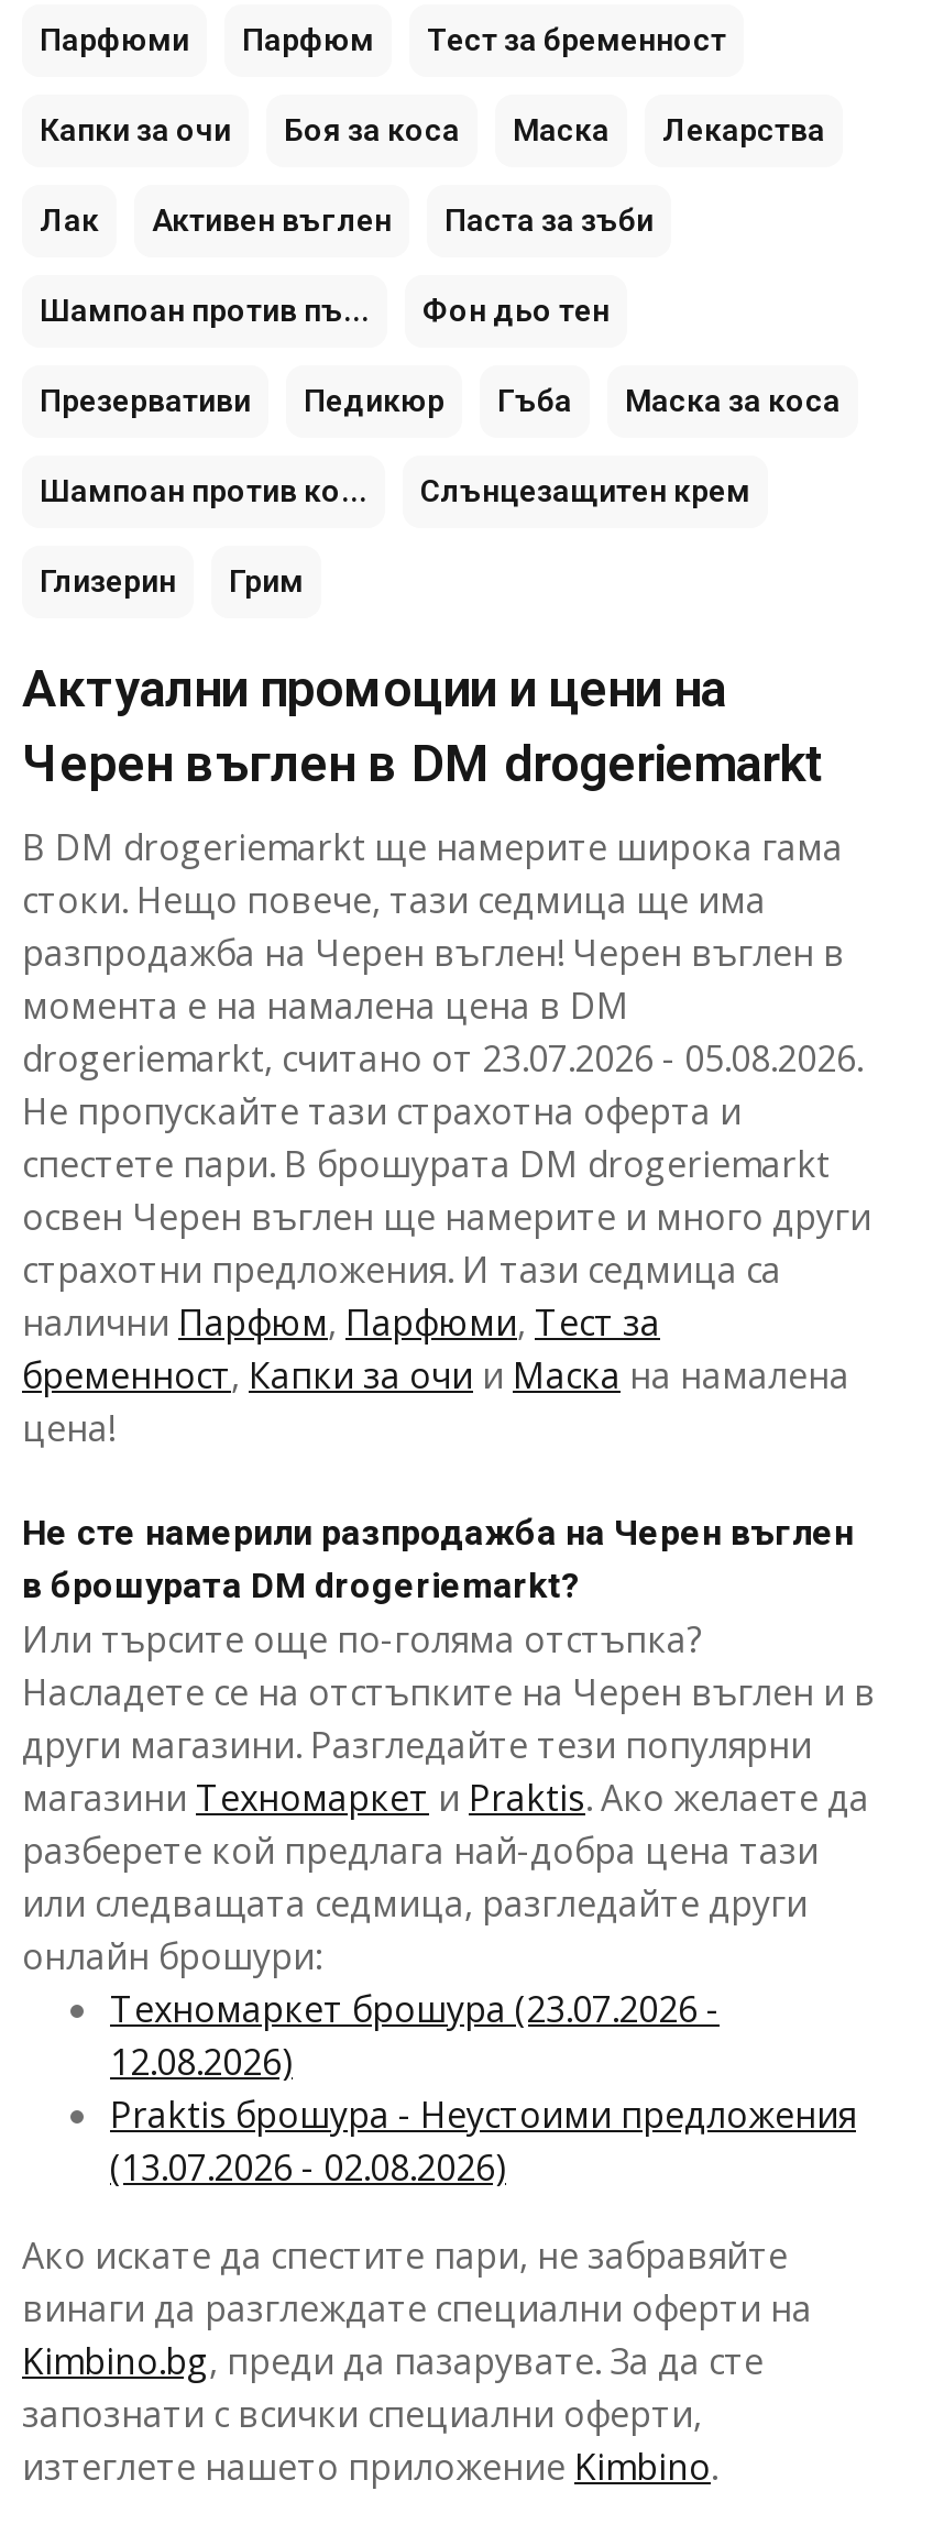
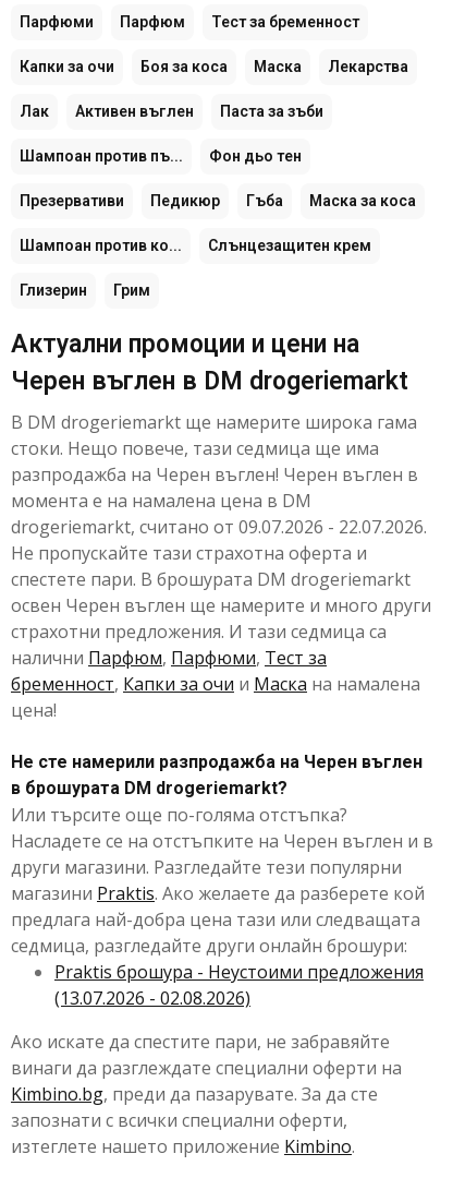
[22,1034,863,1082] drogeriemarkt, считано от 23.07.2026 - 05.08.2026. -> [11,515,427,538] drogeriemarkt, считано от 09.07.2026 - 22.07.2026.
[22,1773,869,2085] магазини Техномаркет и Praktis. Ако желаете да | разберете кой предлага най-добра цена тази | или следващата седмица, разгледайте други | онлайн брошури: | Техномаркет брошура (23.07.2026 - | 12.08.2026) -> [11,881,425,957] магазини Praktis. Ако желаете да разберете кой | предлага най-добра цена тази или следващата | седмица, разгледайте други онлайн брошури:

